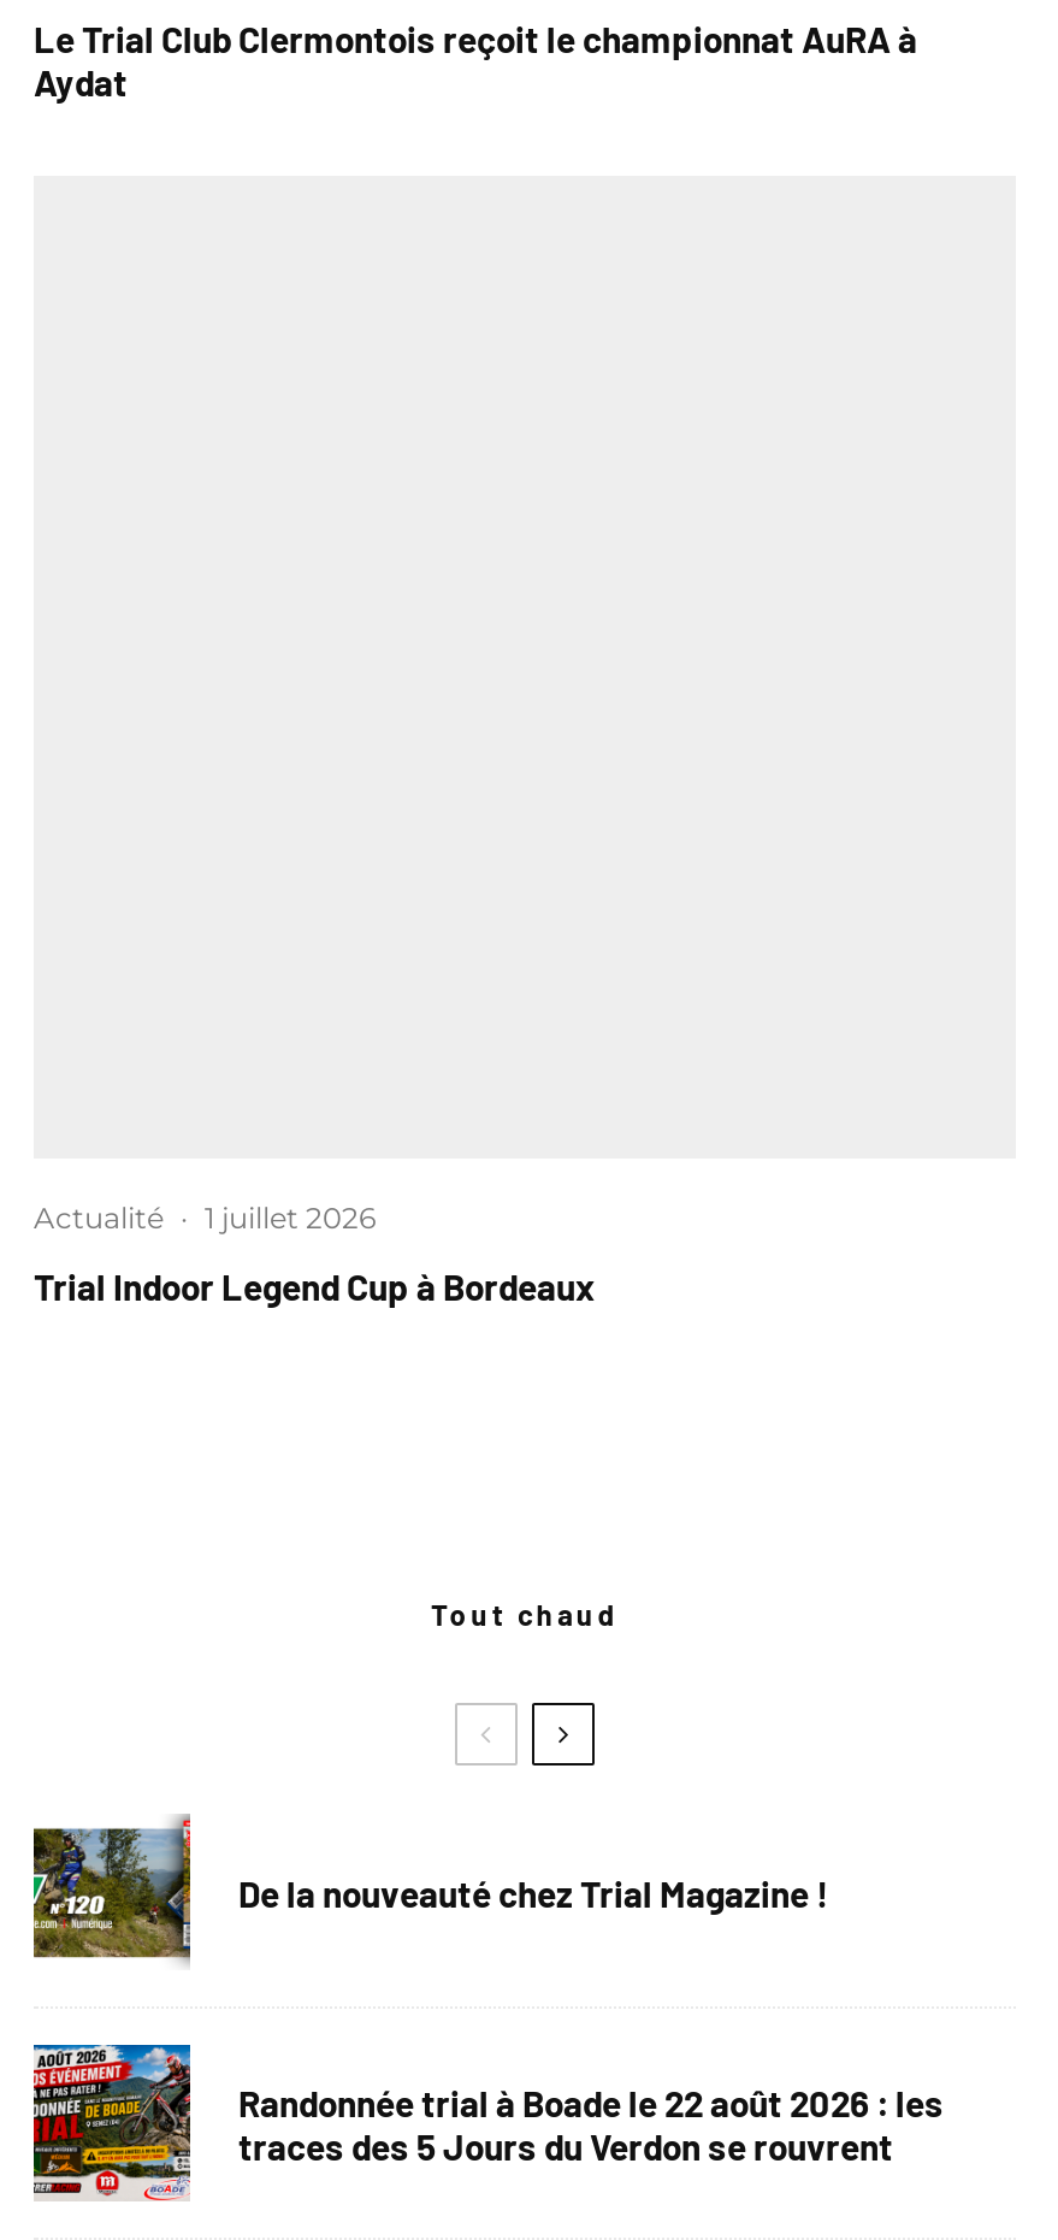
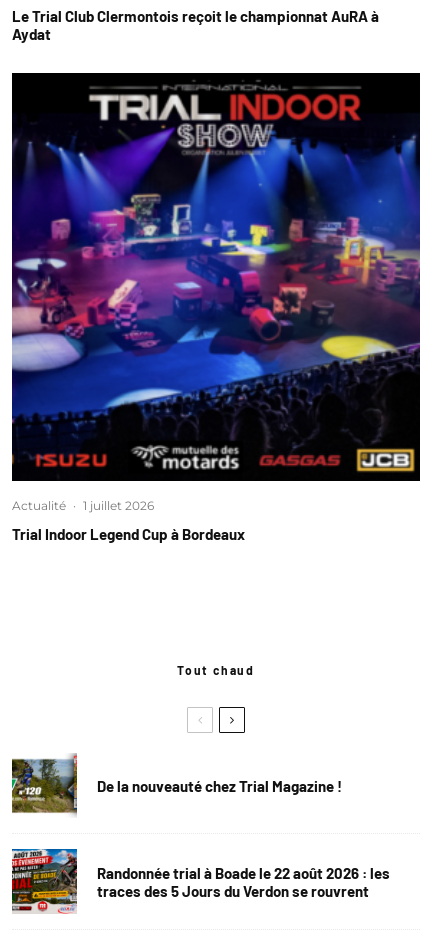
none -> [11,72,421,482] [image]

